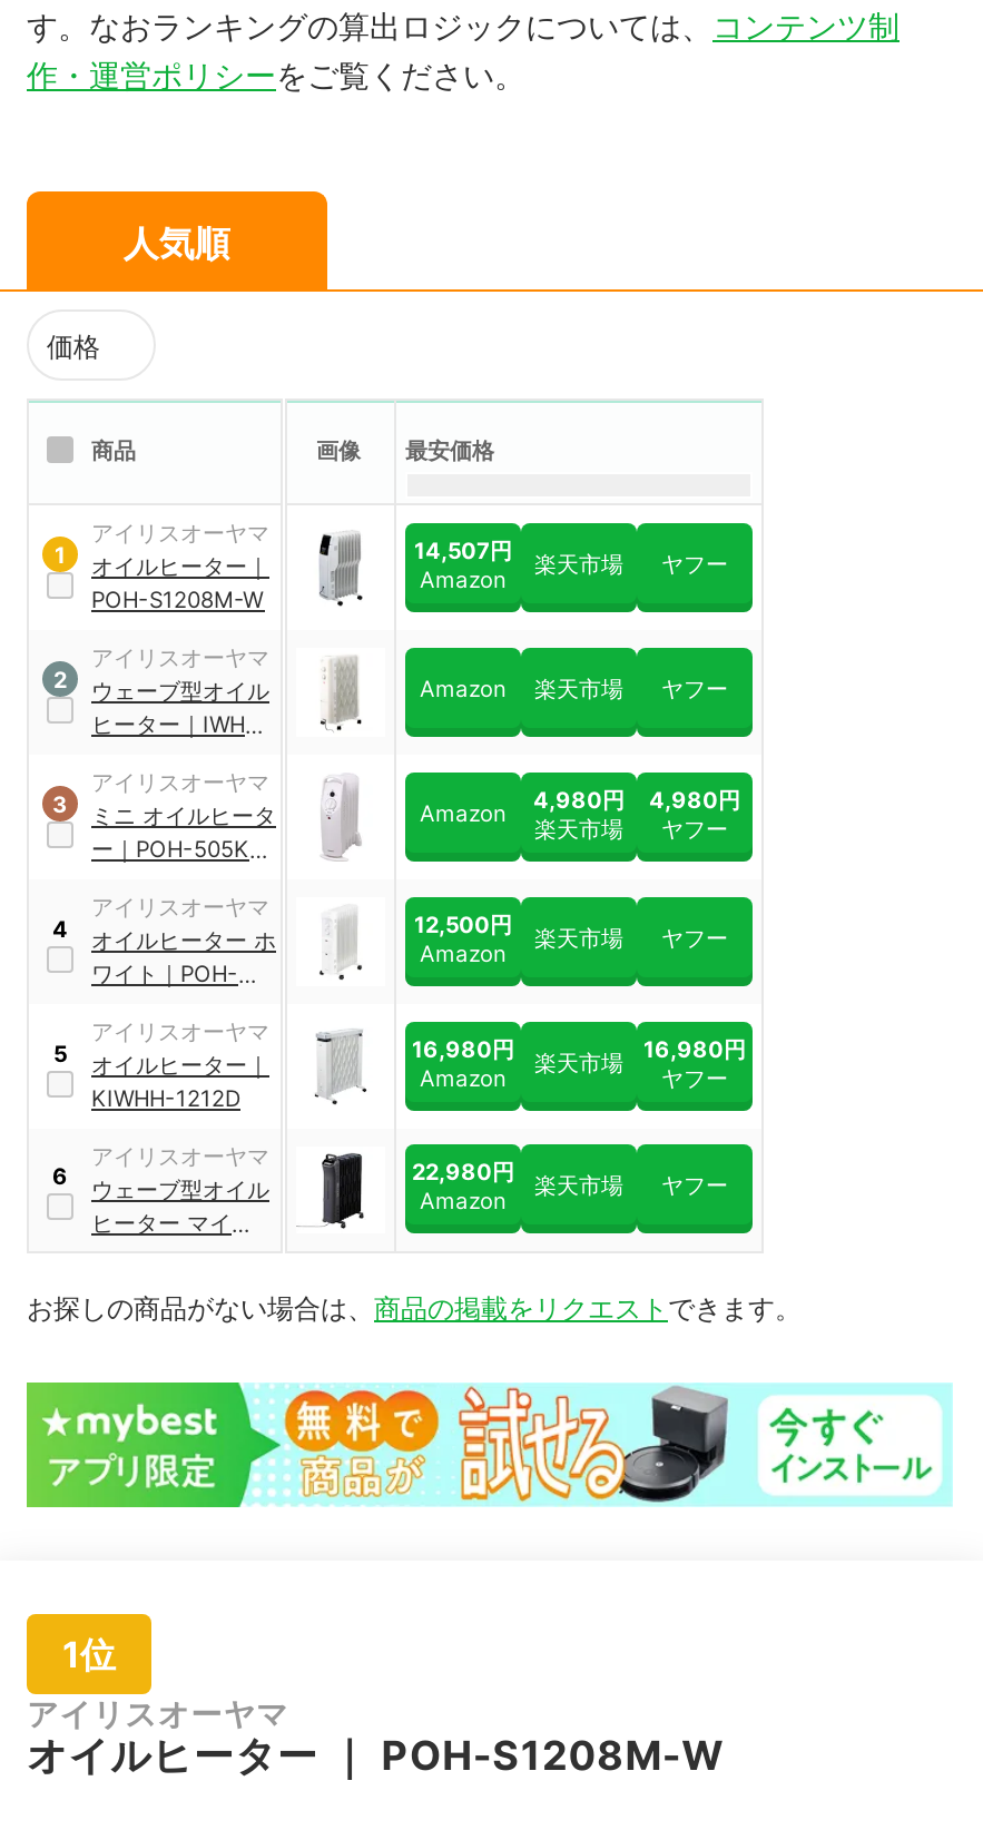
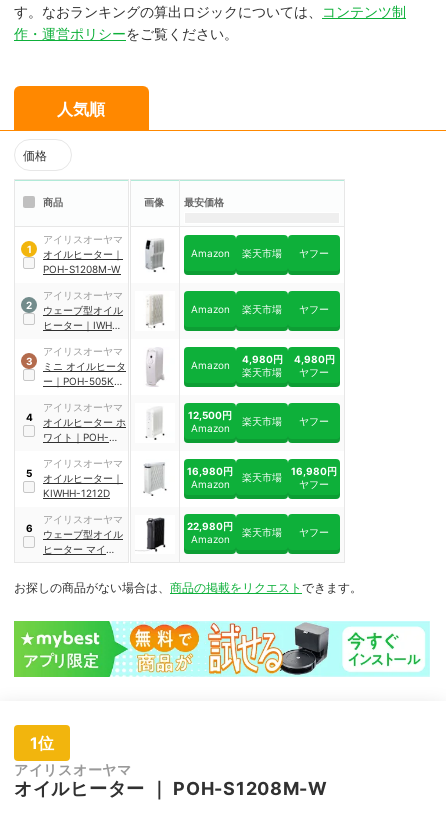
[414,536,512,563] 14,507円 -> none

